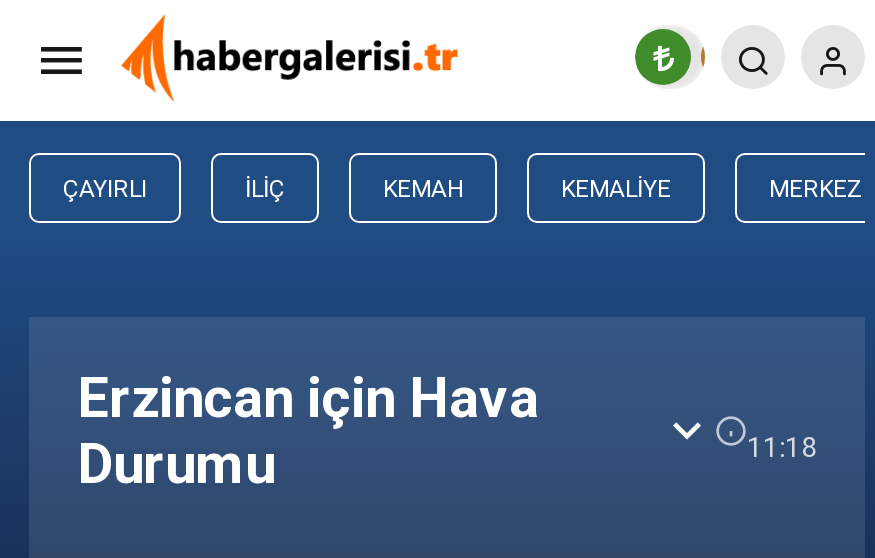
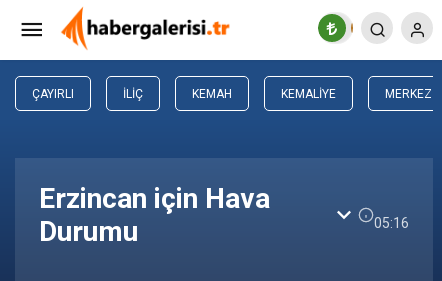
[747,430,817,462] 11:18 -> [374,214,409,230] 05:16

